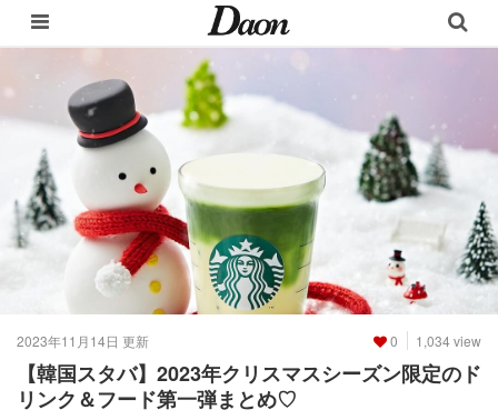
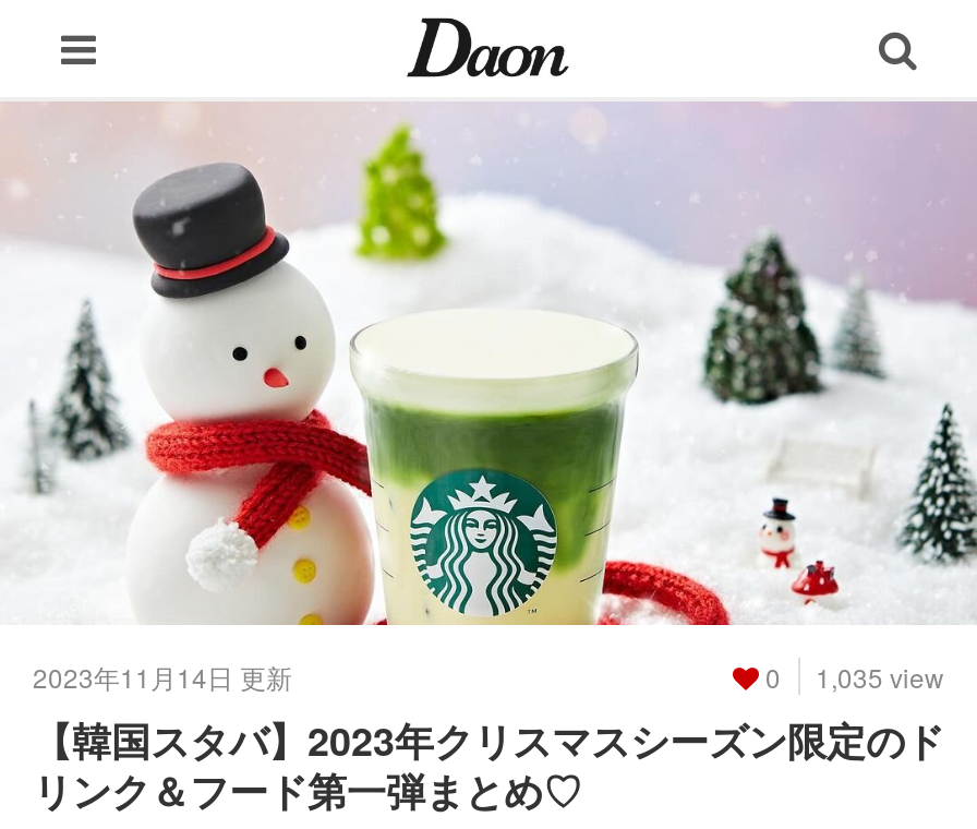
[387,331,481,350] 0 1,034 view -> [759,658,944,695] 0 1,035 view

